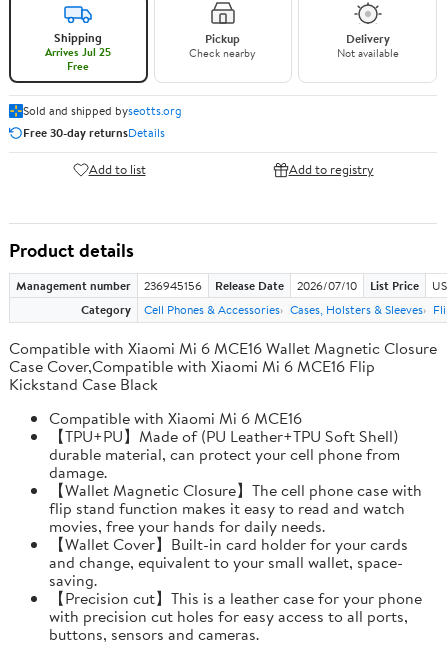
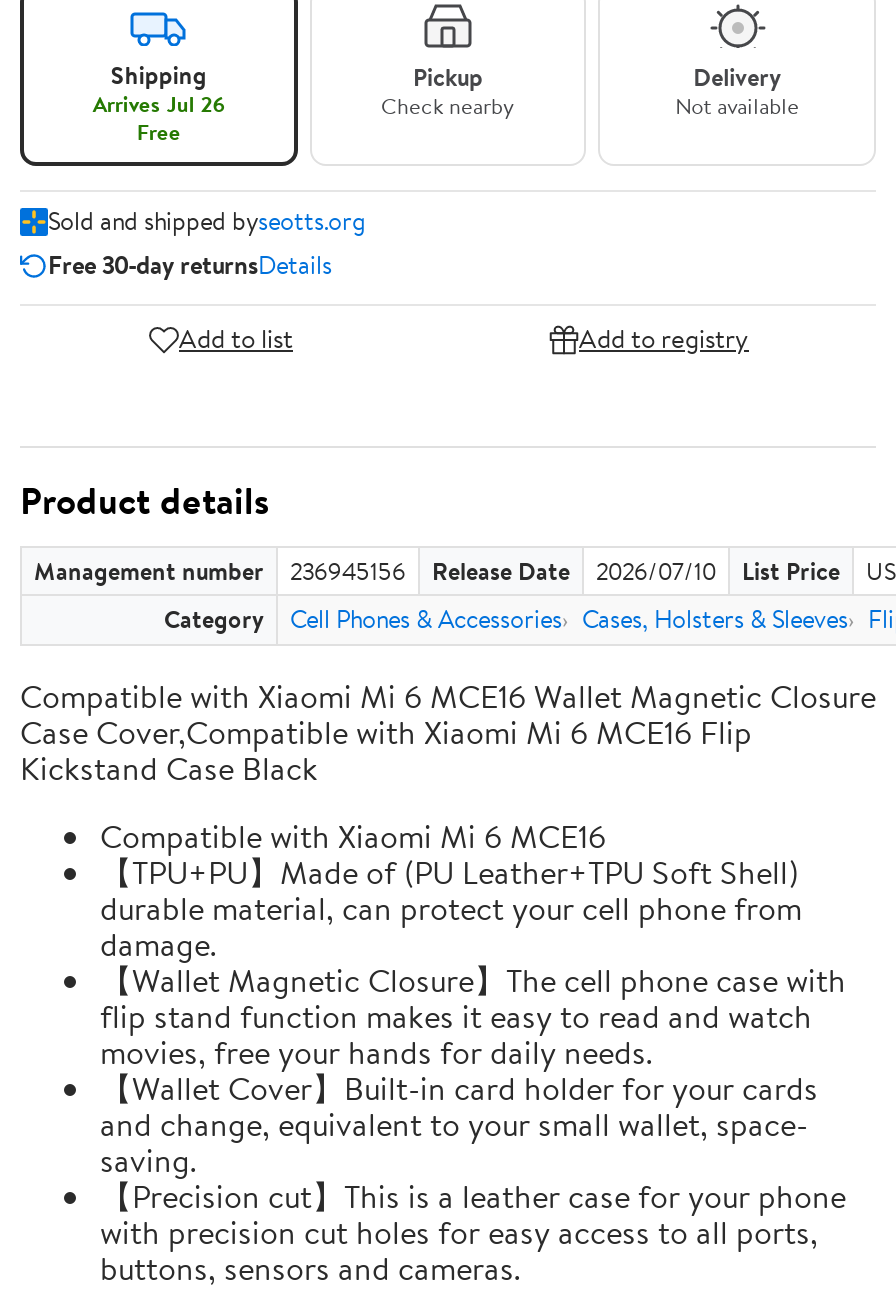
[45,44,111,60] Arrives Jul 25 -> [93,88,225,120] Arrives Jul 26

